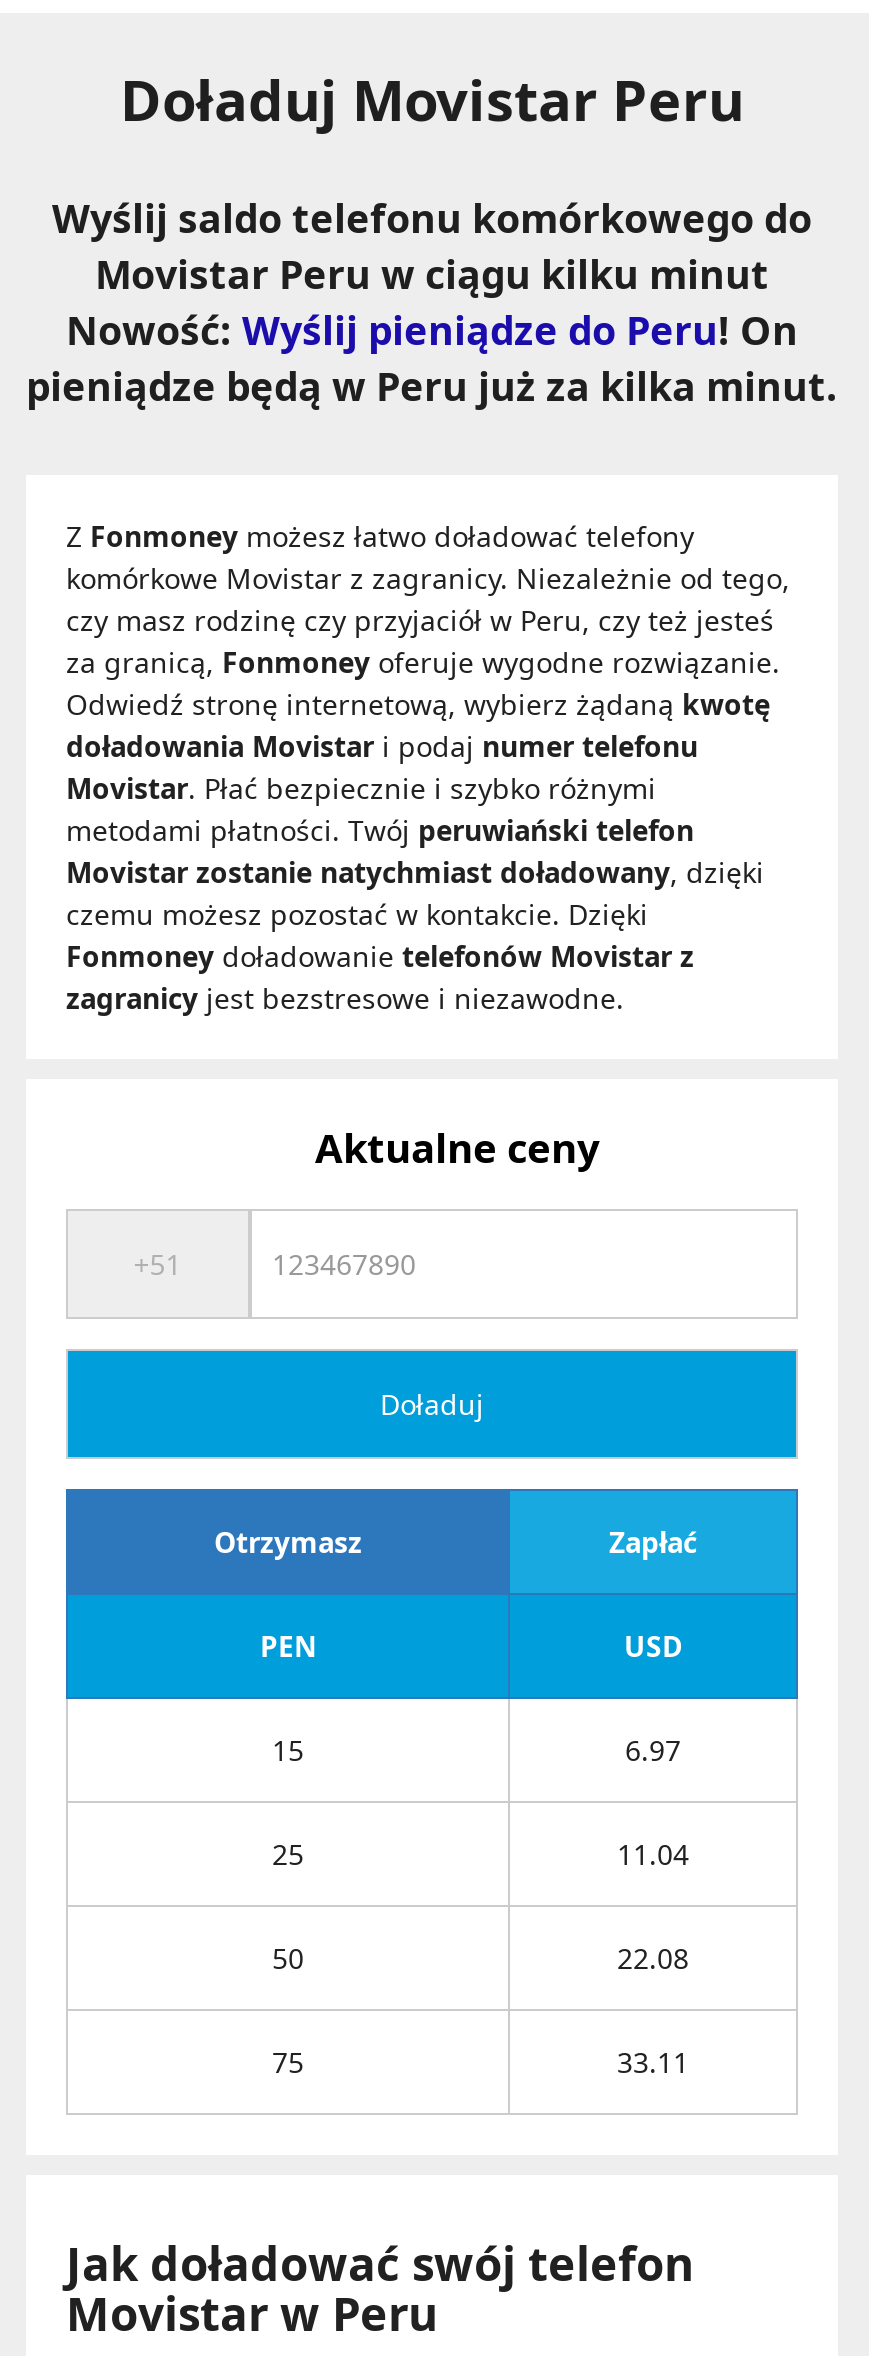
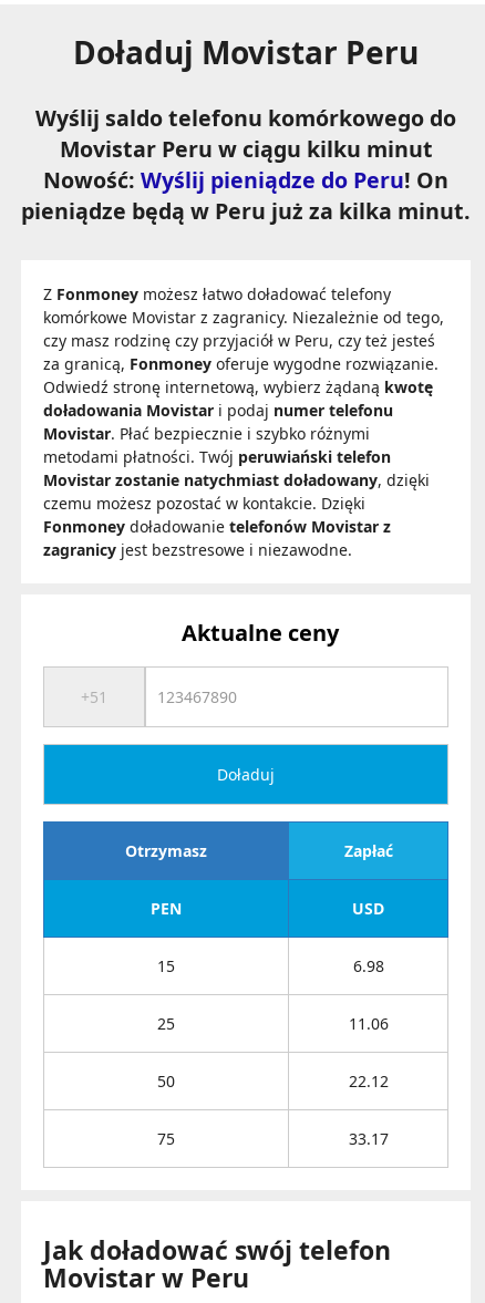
[625,1731,681,1769] 6.97 -> [353,956,384,977] 6.98
[617,1835,689,1873] 11.04 -> [348,1013,388,1034] 11.06
[617,1939,689,1977] 22.08 -> [348,1071,388,1092] 22.12
[617,2043,689,2081] 33.11 -> [348,1128,388,1149] 33.17

